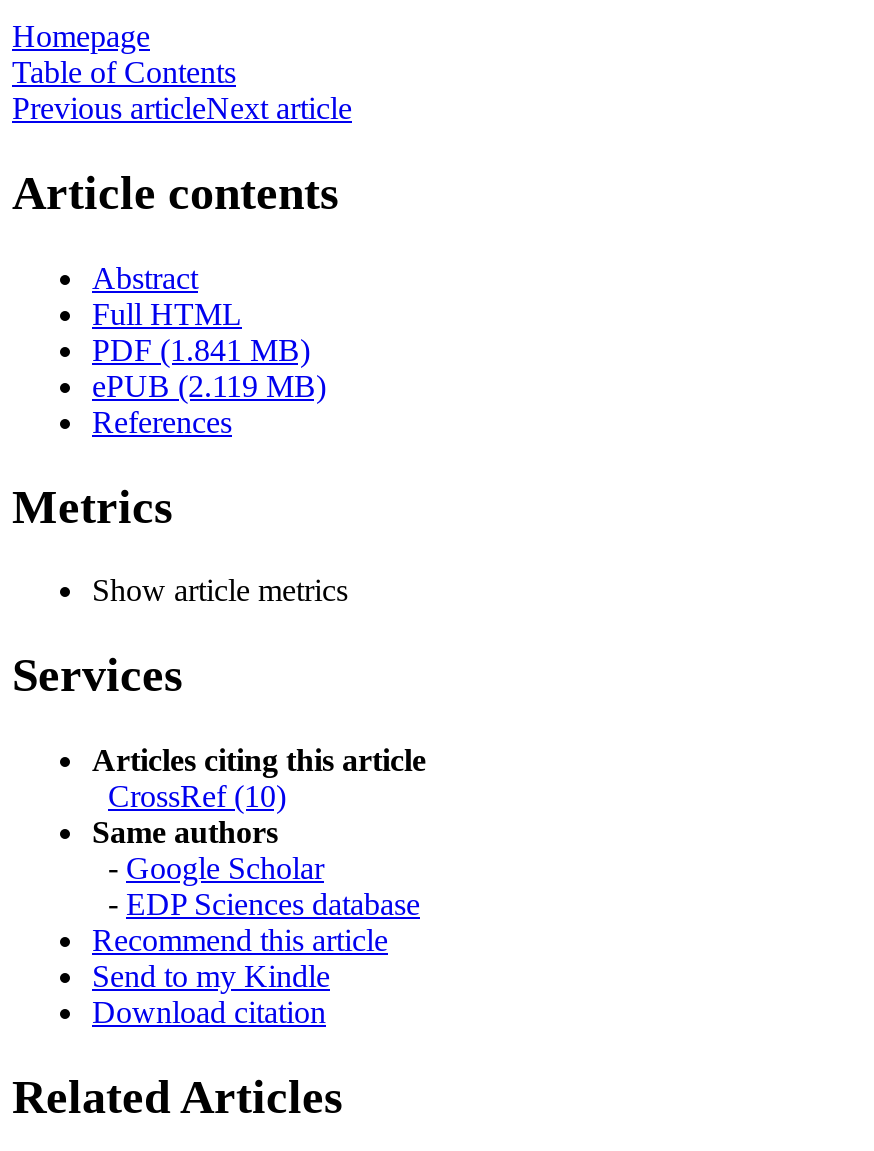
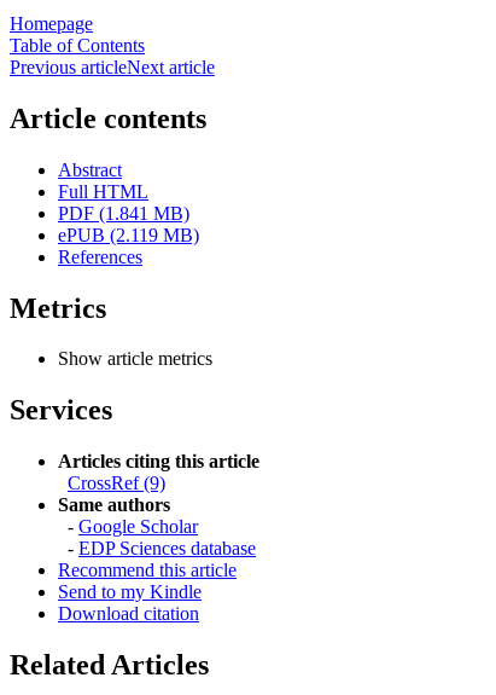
[108,779,286,813] CrossRef (10) -> [68,473,165,493] CrossRef (9)

